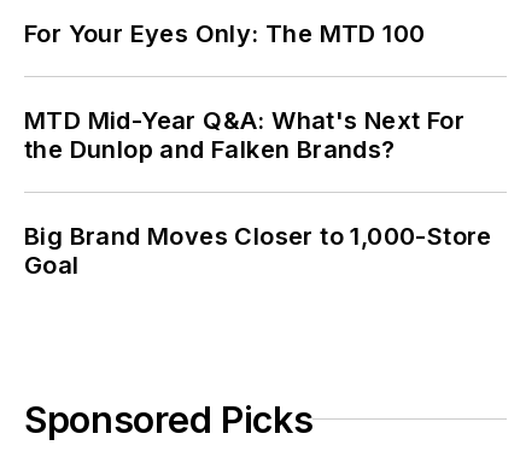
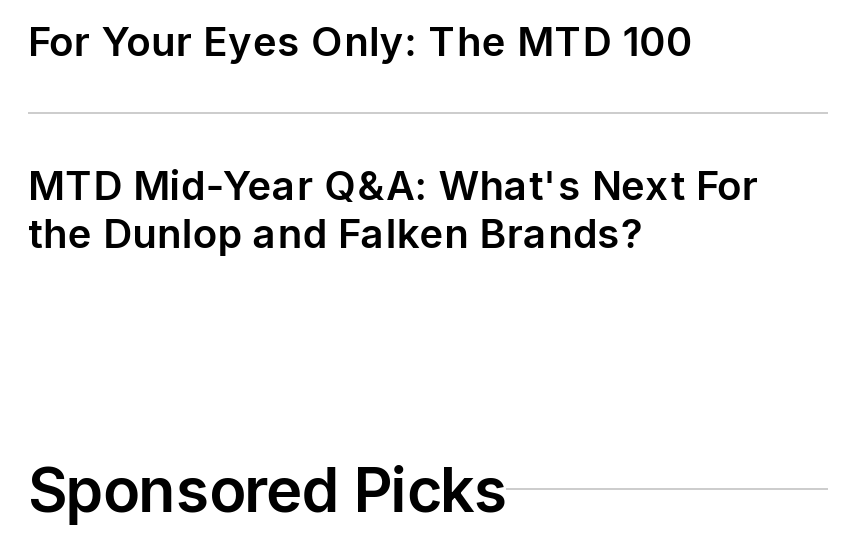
[24,221,492,279] Big Brand Moves Closer to 1,000-Store | Goal -> none

